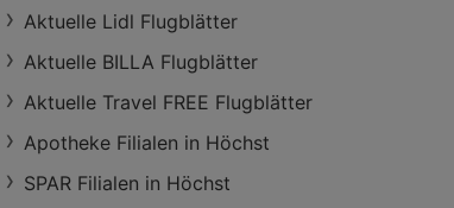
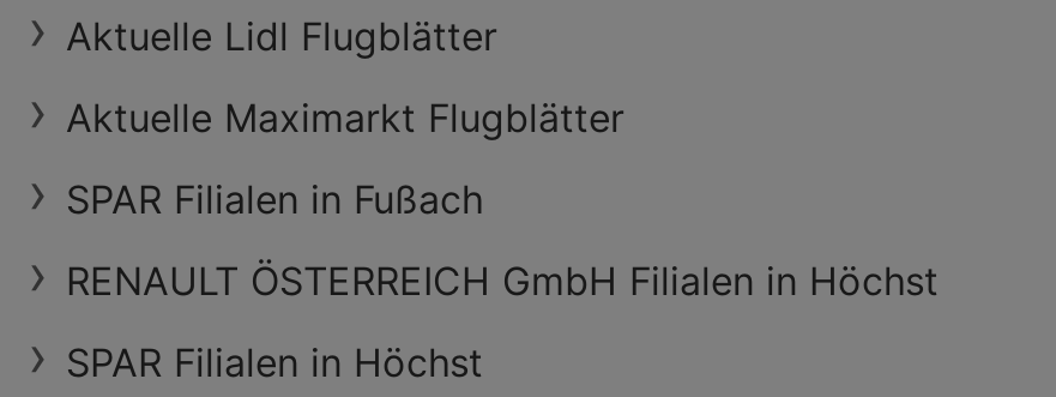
[24,50,258,74] Aktuelle BILLA Flugblätter -> [66,93,624,141] Aktuelle Maximarkt Flugblätter
[24,91,313,114] Aktuelle Travel FREE Flugblätter -> [66,174,483,222] SPAR Filialen in Fußach
[24,131,270,155] Apotheke Filialen in Höchst -> [66,256,939,304] RENAULT ÖSTERREICH GmbH Filialen in Höchst

